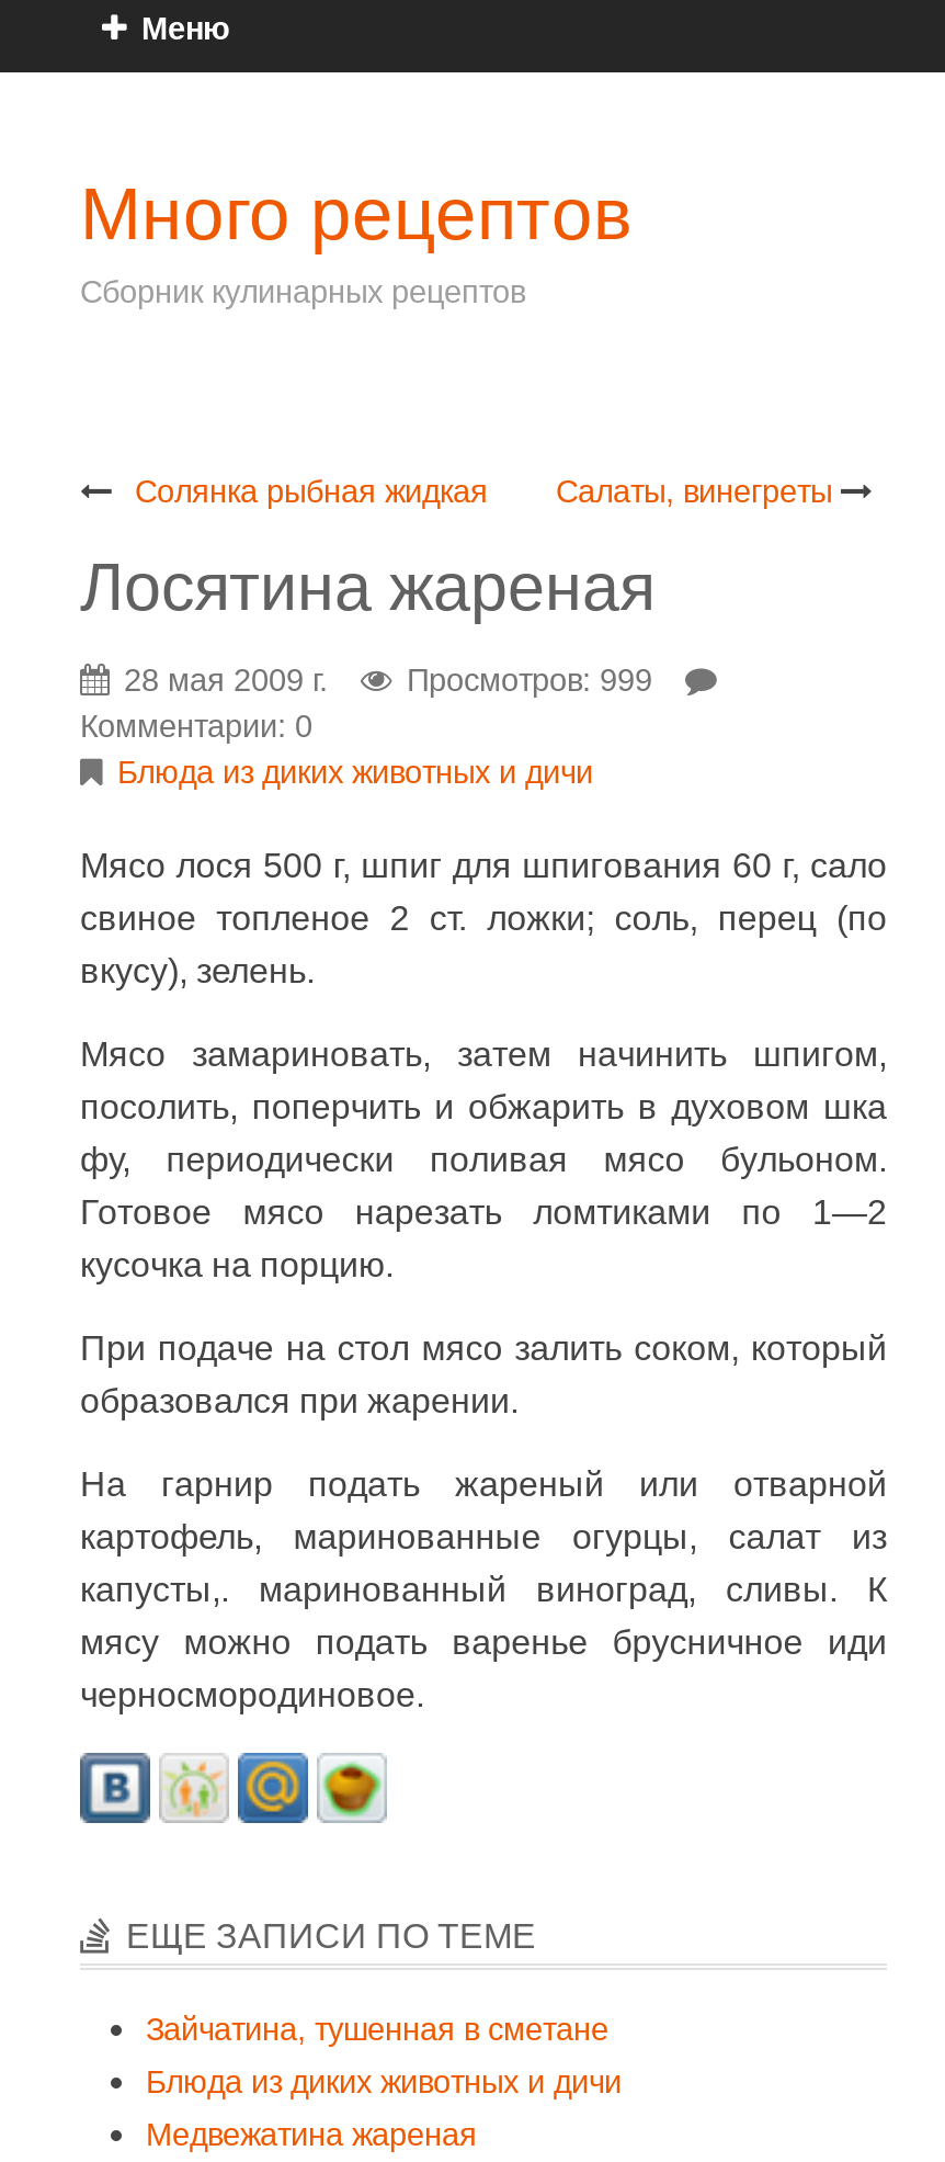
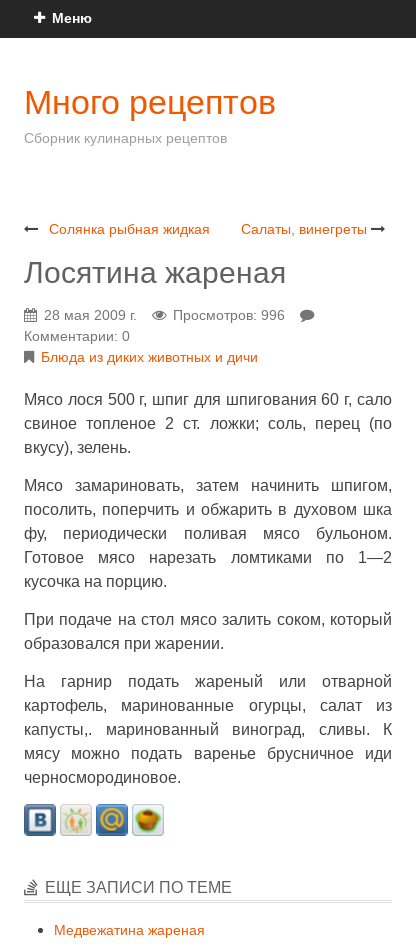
[407,663,652,698] Просмотров: 999 -> [173,307,285,323] Просмотров: 996
[146,2012,622,2099] Зайчатина, тушенная в сметане | Блюда из диких животных и дичи -> none

